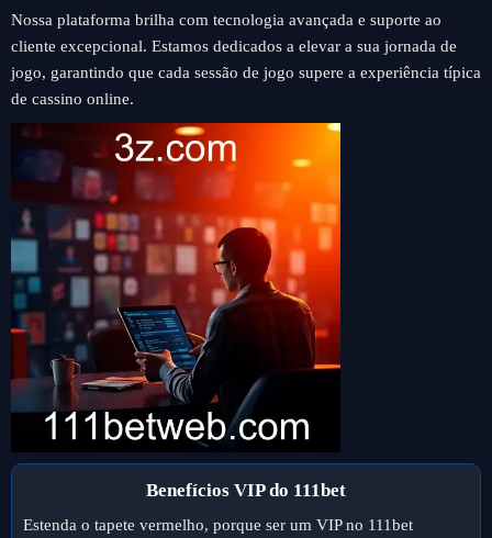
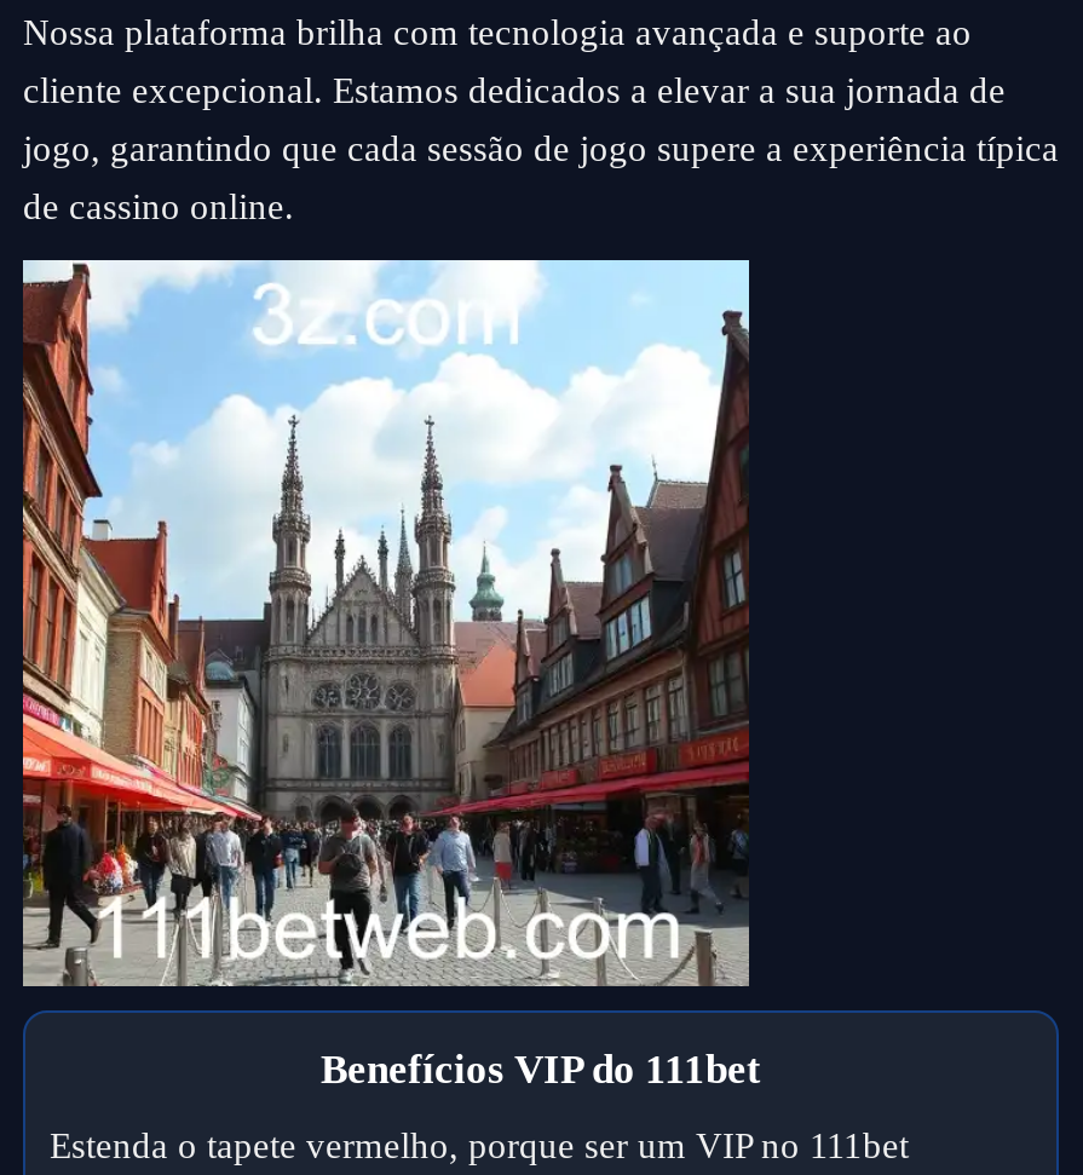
[10,122,342,452] [image] -> [21,258,751,989] [image]

